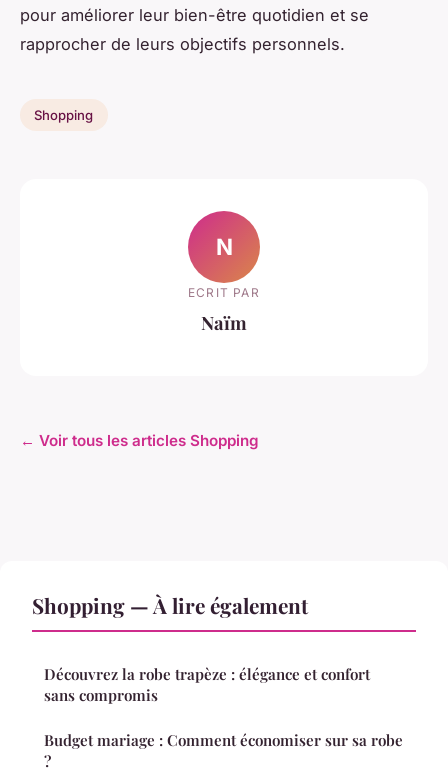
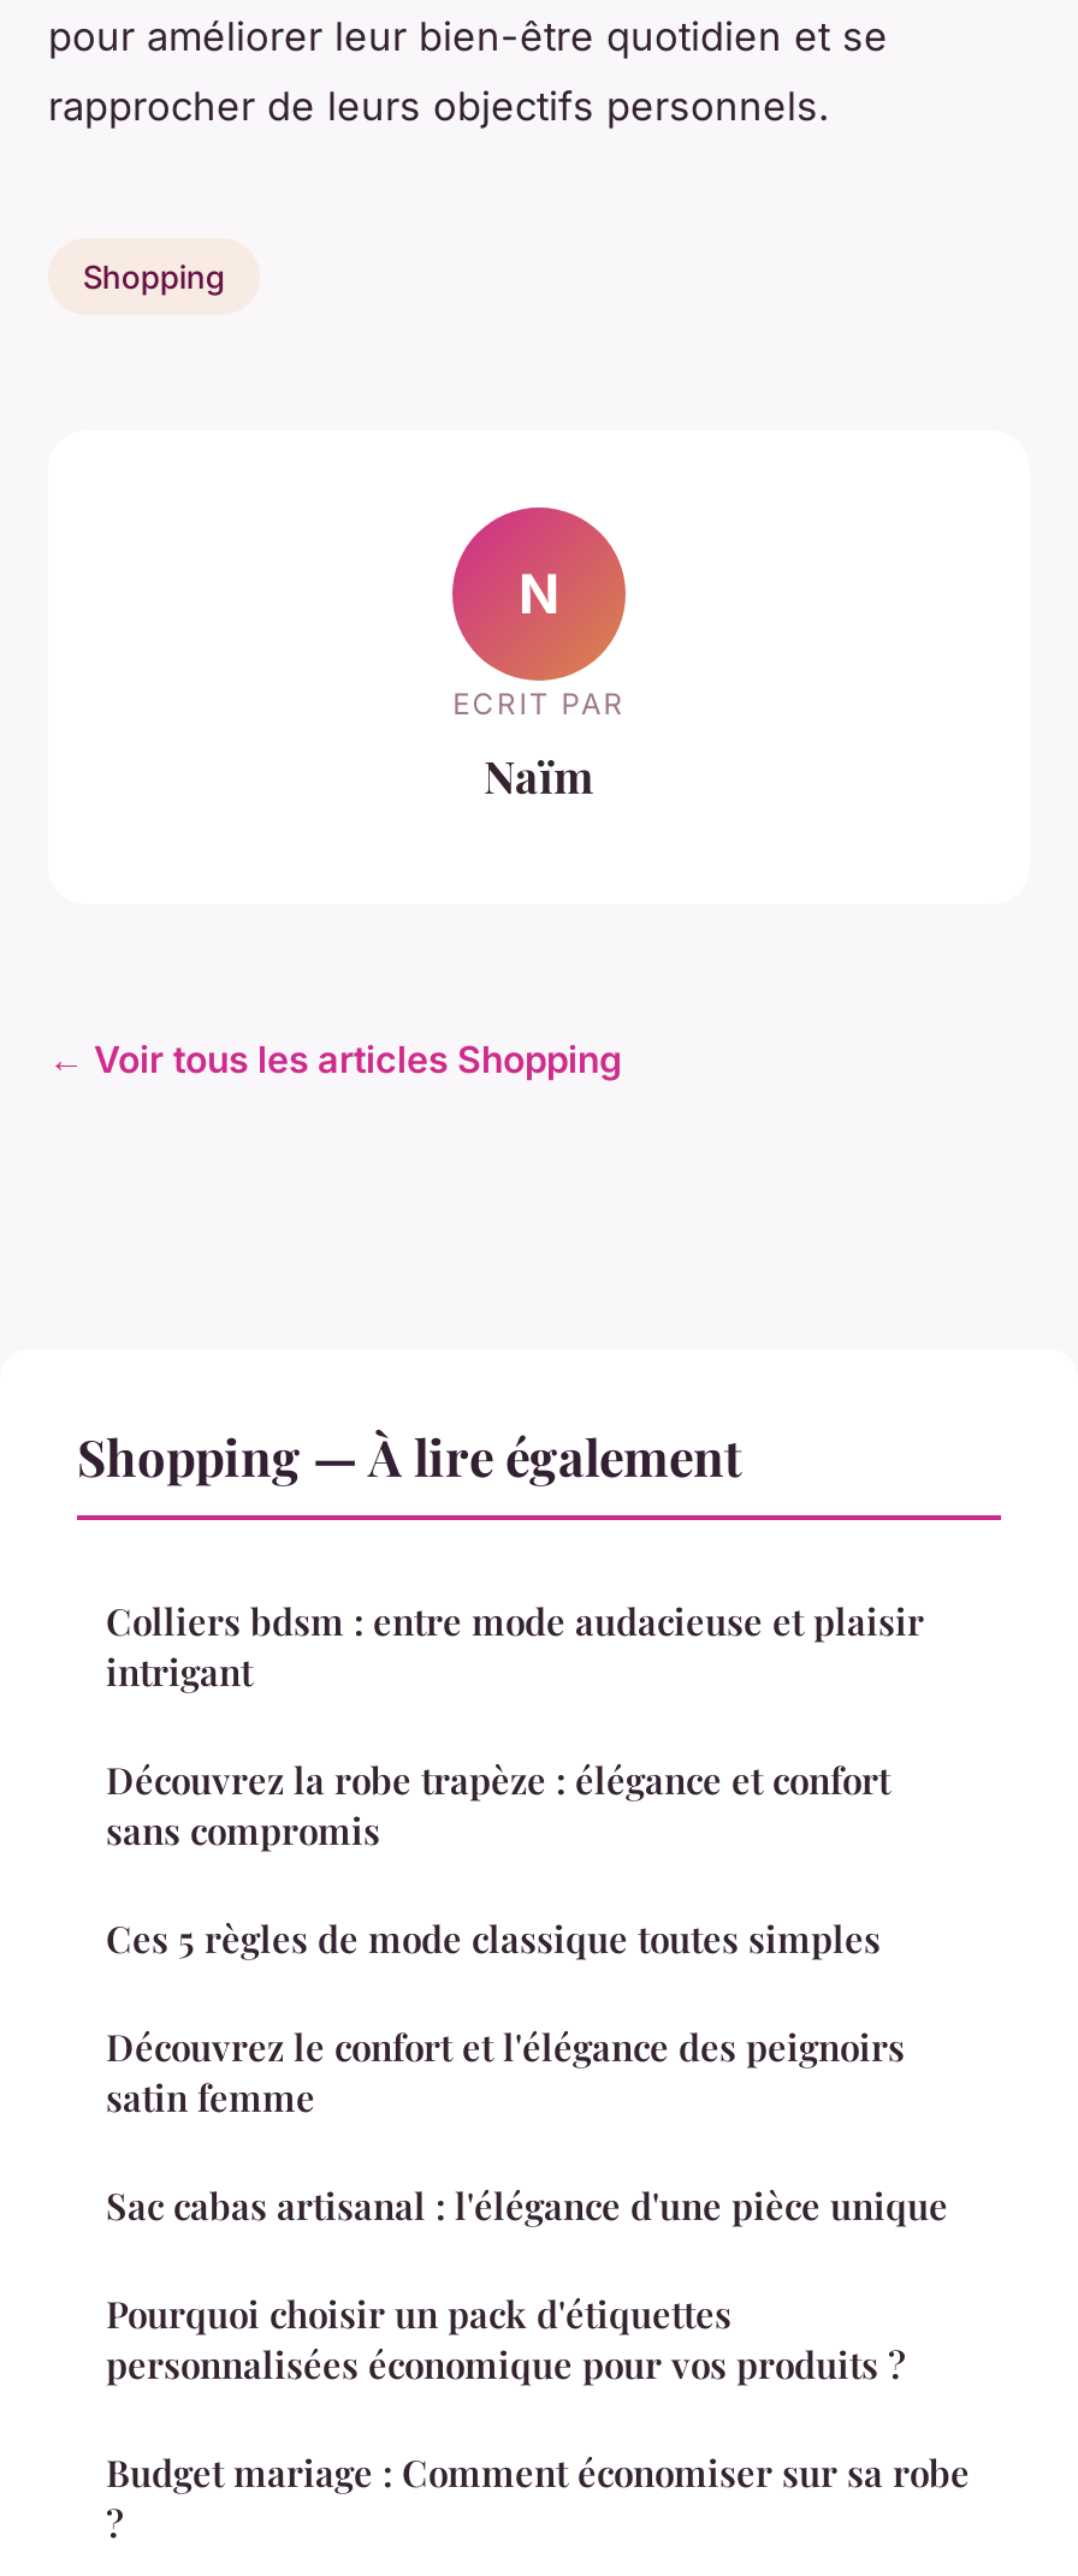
none -> [106,1598,924,1696] Colliers bdsm : entre mode audacieuse et plaisir | intrigant
none -> [106,1915,948,2389] Ces 5 règles de mode classique toutes simples | Découvrez le confort et l'élégance des peignoirs | satin femme | Sac cabas artisanal : l'élégance d'une pièce unique | Pourquoi choisir un pack d'étiquettes | personnalisées économique pour vos produits ?

